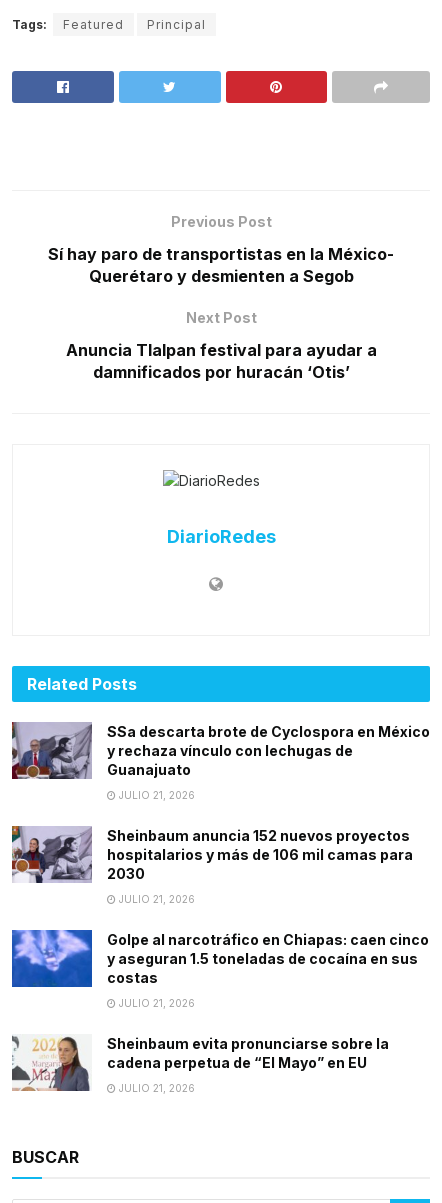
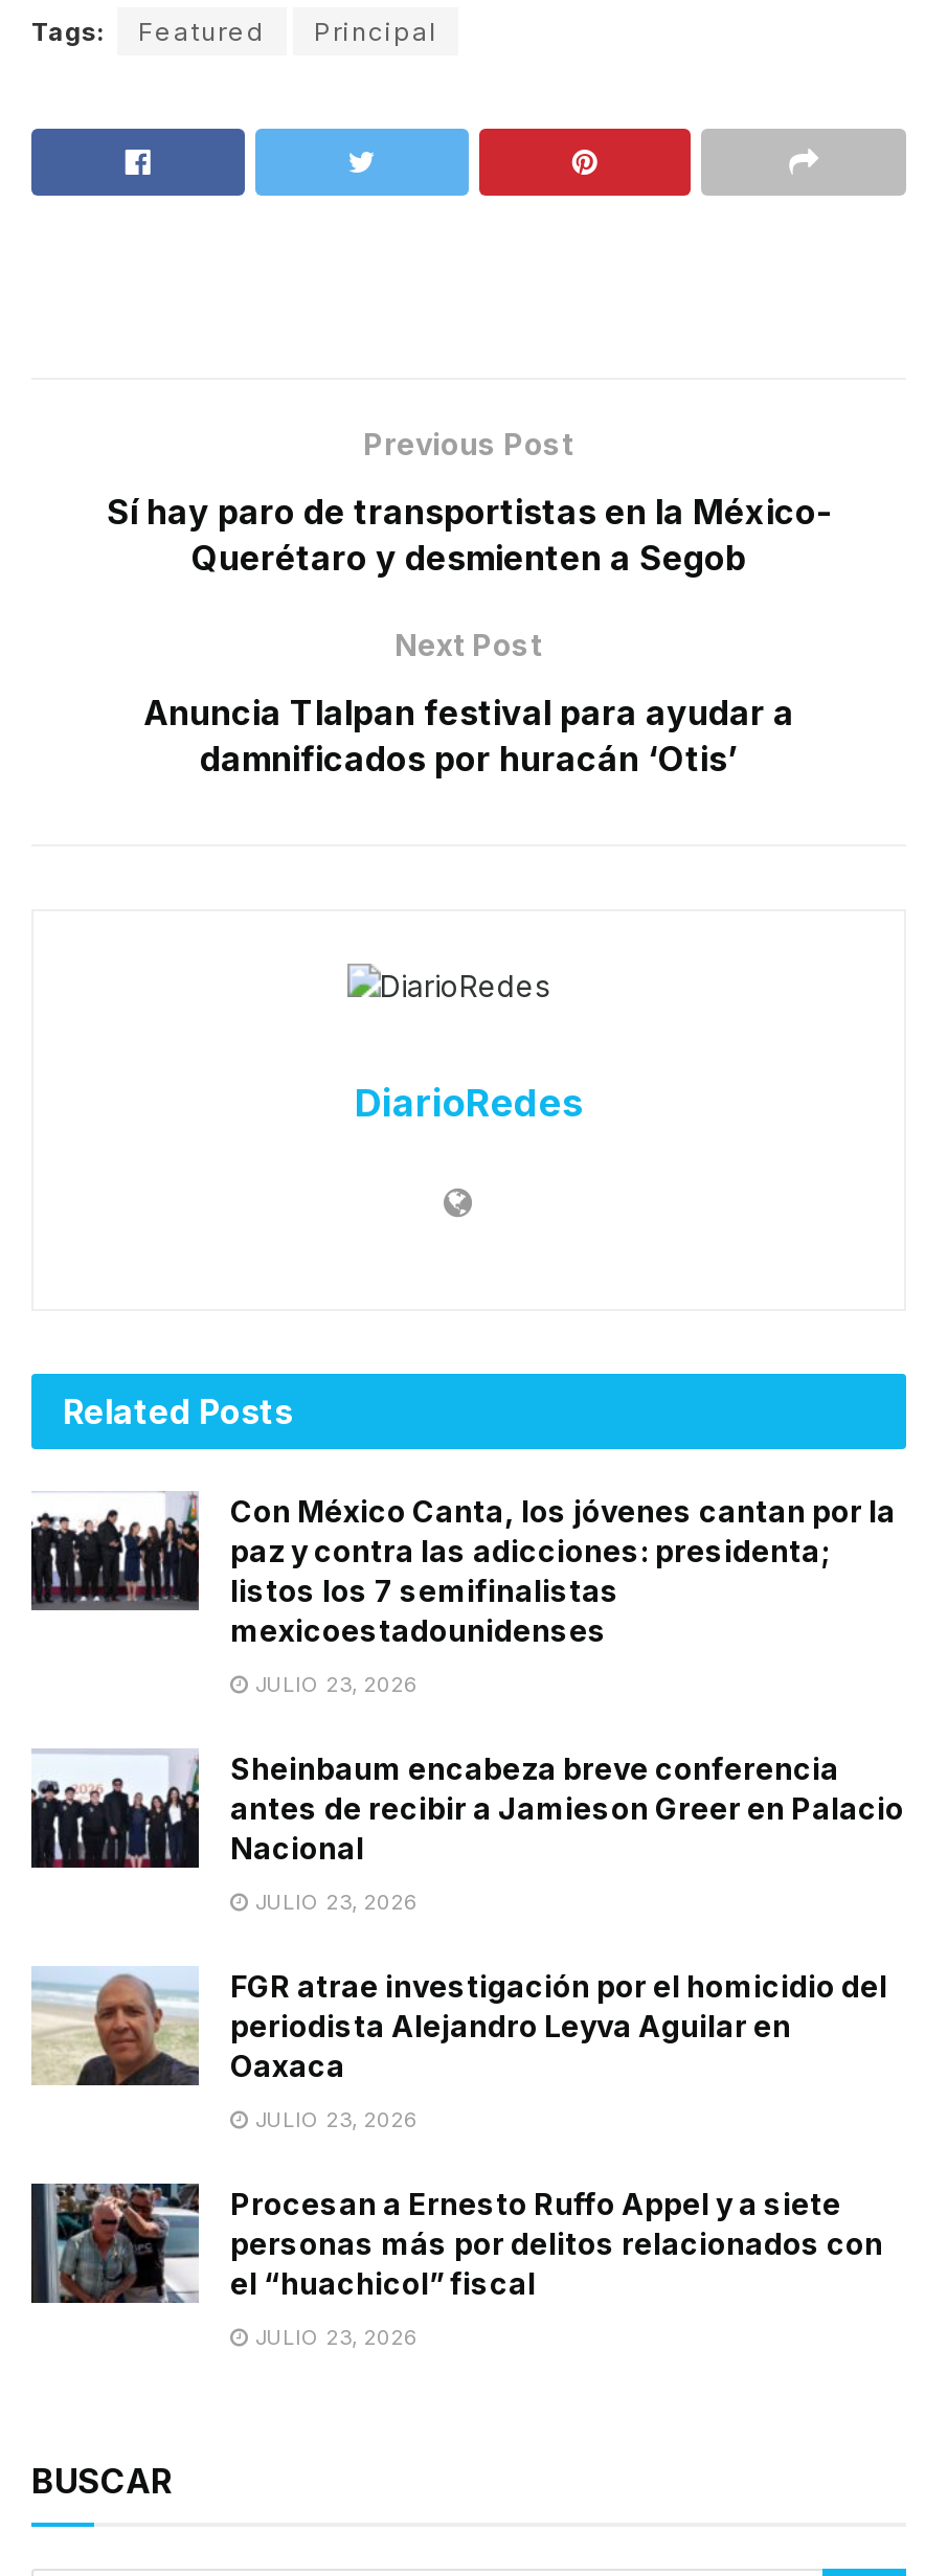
[11,721,430,779] [image] | SSa descarta brote de Cyclospora en México | y rechaza vínculo con lechugas de | Guanajuato -> [29,1491,896,1647] [image] | Con México Canta, los jóvenes cantan por la | paz y contra las adicciones: presidenta; | listos los 7 semifinalistas | mexicoestadounidenses
[116,788,195,800] JULIO 21, 2026 -> [249,1670,419,1695] JULIO 23, 2026
[11,825,413,884] [image] | Sheinbaum anuncia 152 nuevos proyectos | hospitalarios y más de 106 mil camas para | 2030 -> [29,1748,904,1870] [image] | Sheinbaum encabeza breve conferencia | antes de recibir a Jamieson Greer en Palacio | Nacional
[116,892,195,904] JULIO 21, 2026 -> [249,1888,419,1913] JULIO 23, 2026
[11,929,429,988] [image] | Golpe al narcotráfico en Chiapas: caen cinco | y aseguran 1.5 toneladas de cocaína en sus | costas -> [31,1966,887,2087] [image] | FGR atrae investigación por el homicidio del | periodista Alejandro Leyva Aguilar en | Oaxaca
[116,996,195,1008] JULIO 21, 2026 -> [249,2105,419,2130] JULIO 23, 2026
[12,1034,389,1092] [image] | Sheinbaum evita pronunciarse sobre la | cadena perpetua de “El Mayo” en EU -> [29,2182,883,2305] [image] | Procesan a Ernesto Ruffo Appel y a siete | personas más por delitos relacionados con | el “huachicol” fiscal
[116,1081,195,1093] JULIO 21, 2026 -> [249,2323,419,2348] JULIO 23, 2026

